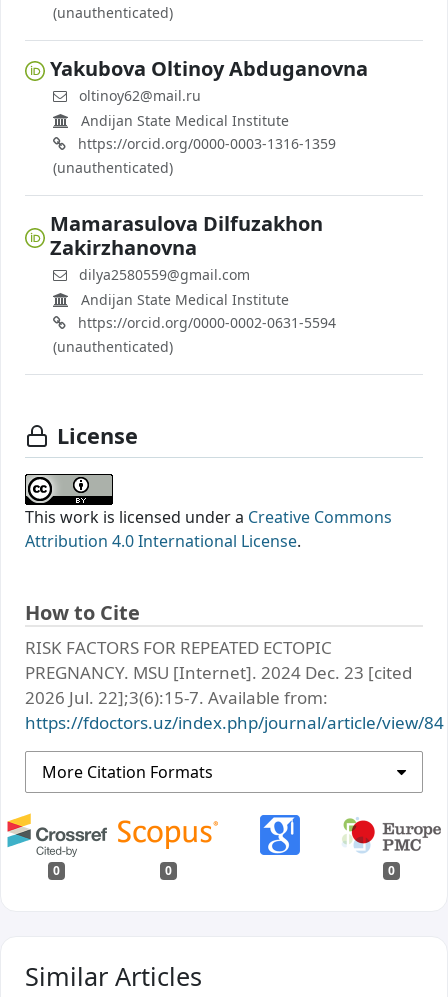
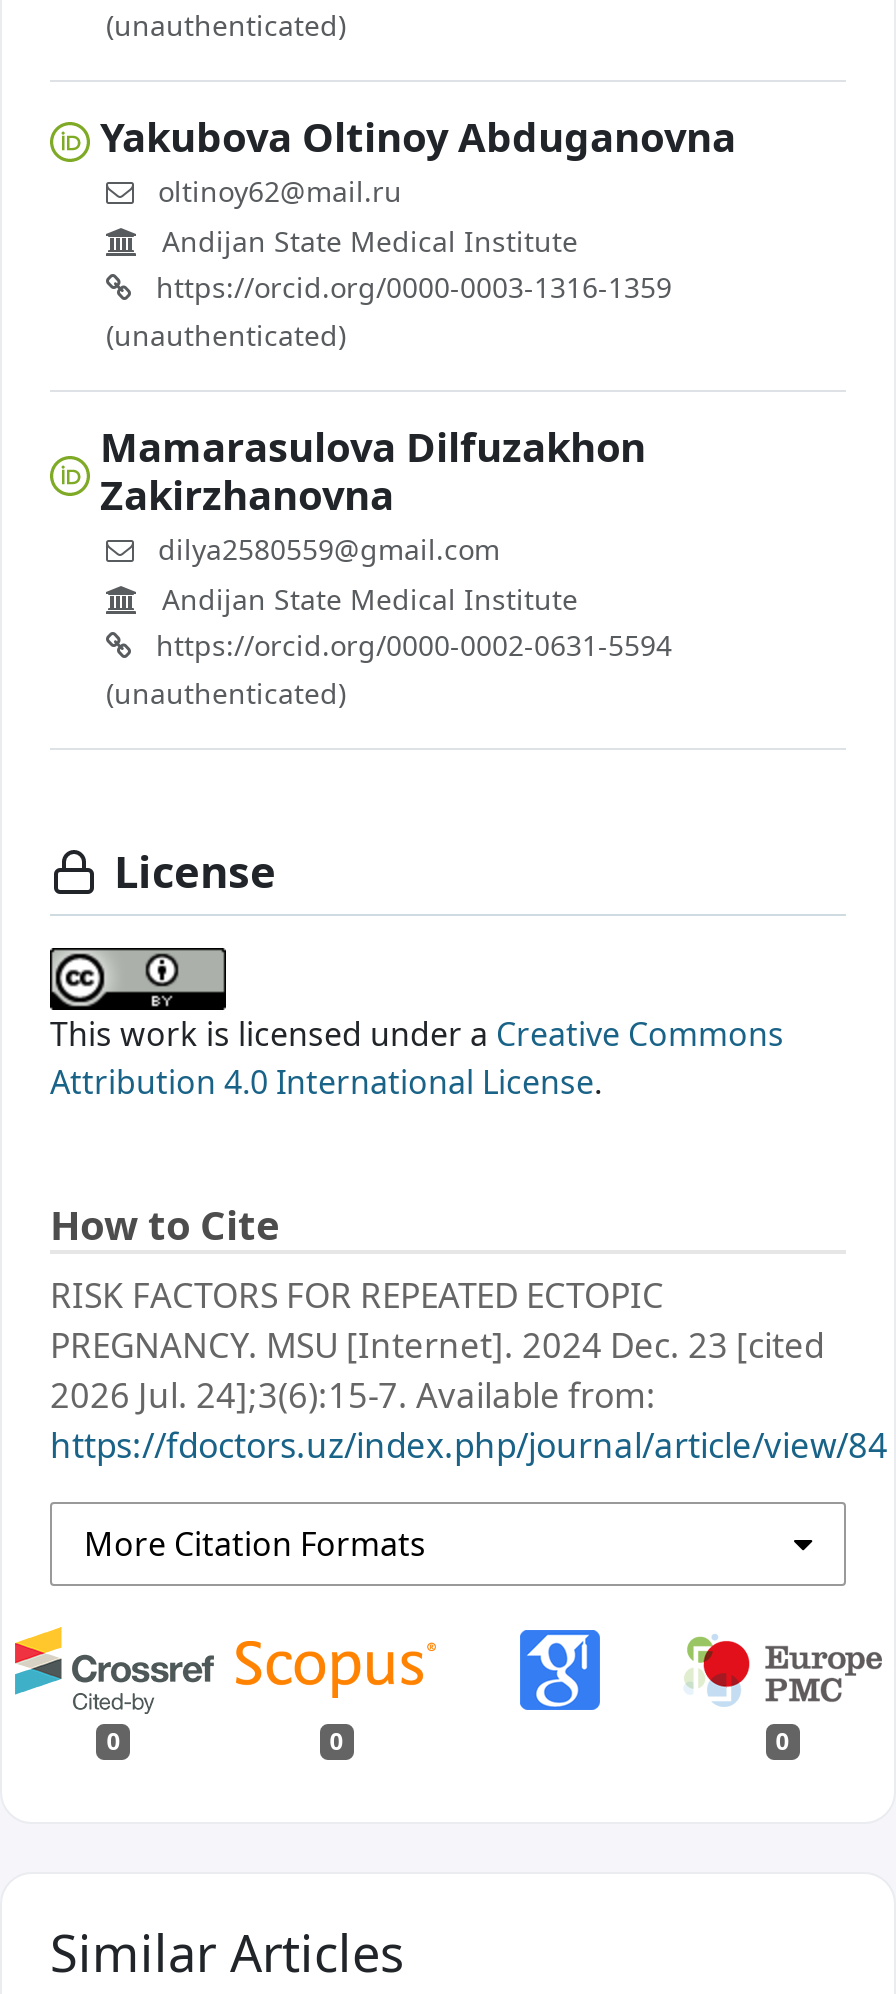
[25,686,328,709] 2026 Jul. 22];3(6):15-7. Available from: -> [50,1372,656,1418] 2026 Jul. 24];3(6):15-7. Available from:

